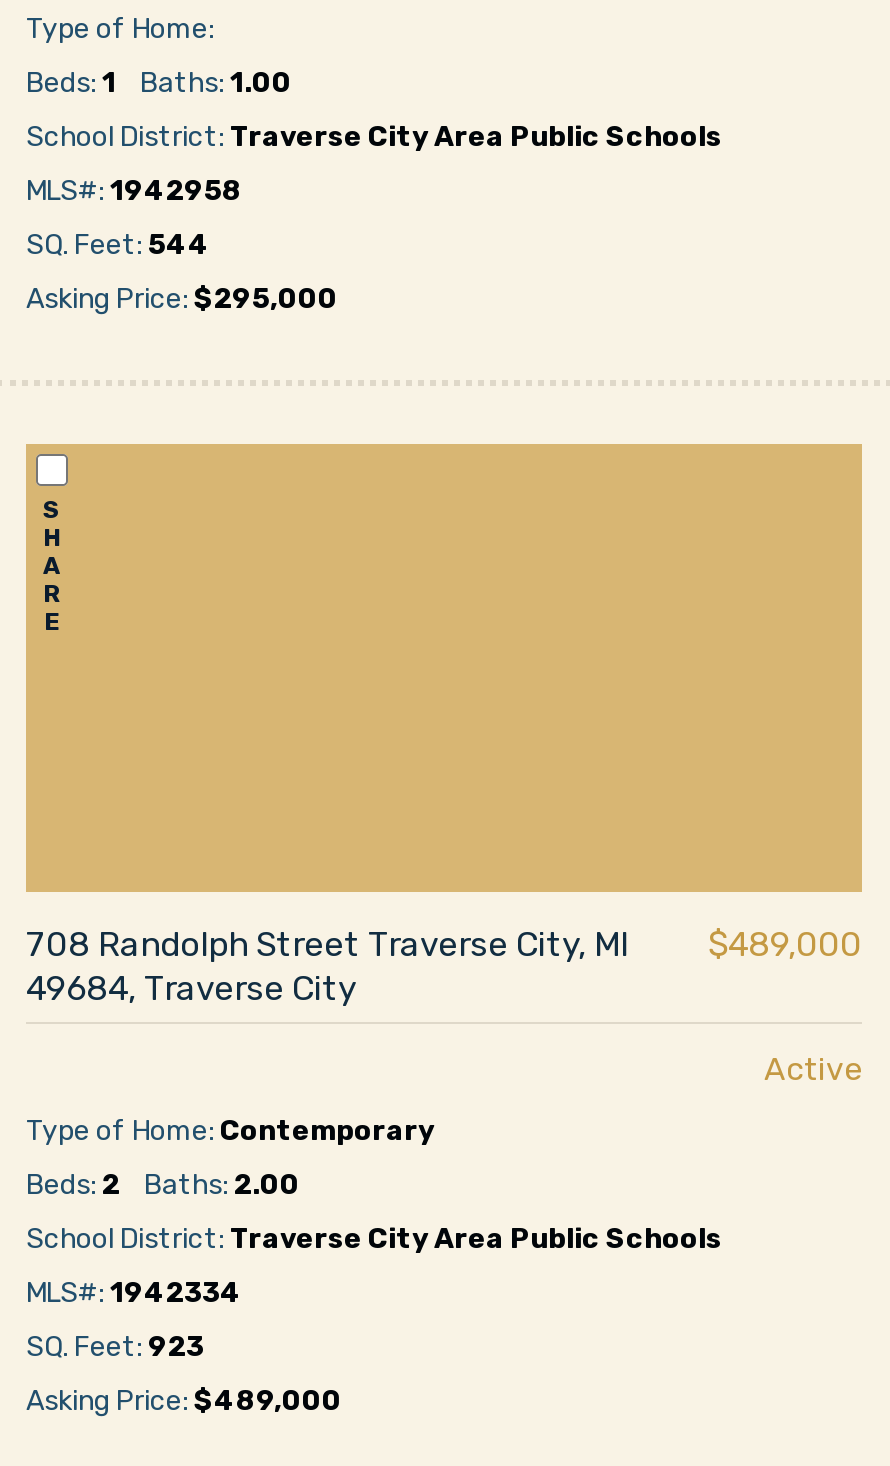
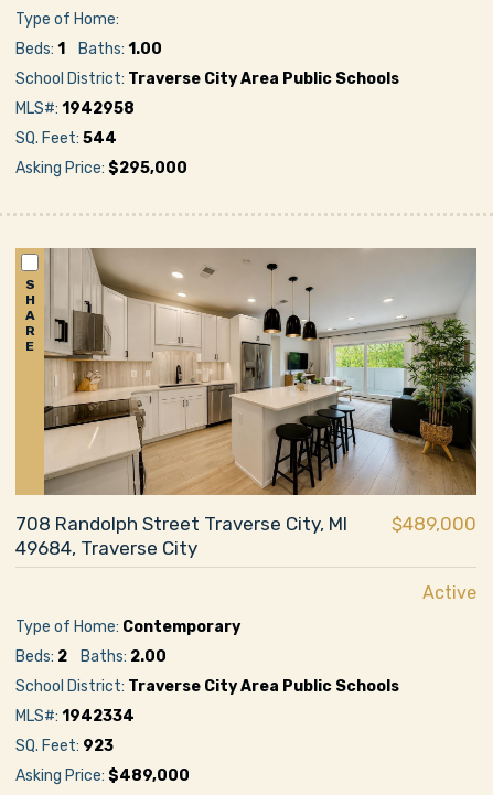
none -> [43,248,478,496] [image]

